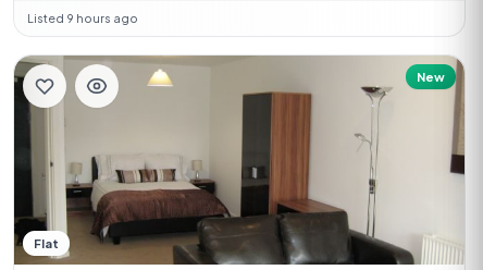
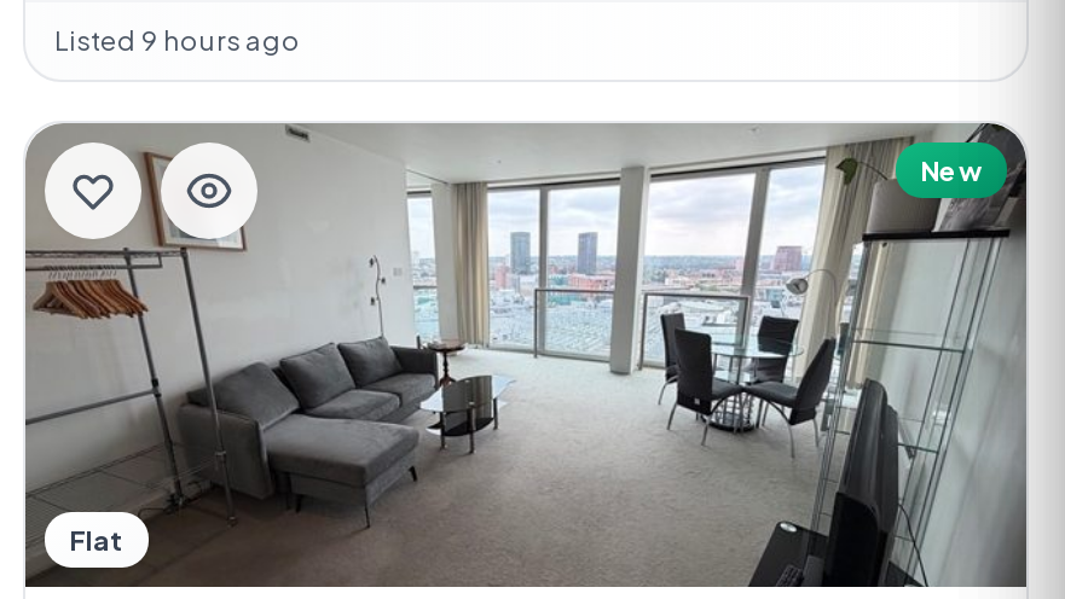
[14,56,465,265] [image] -> [23,121,1029,587] [image]

